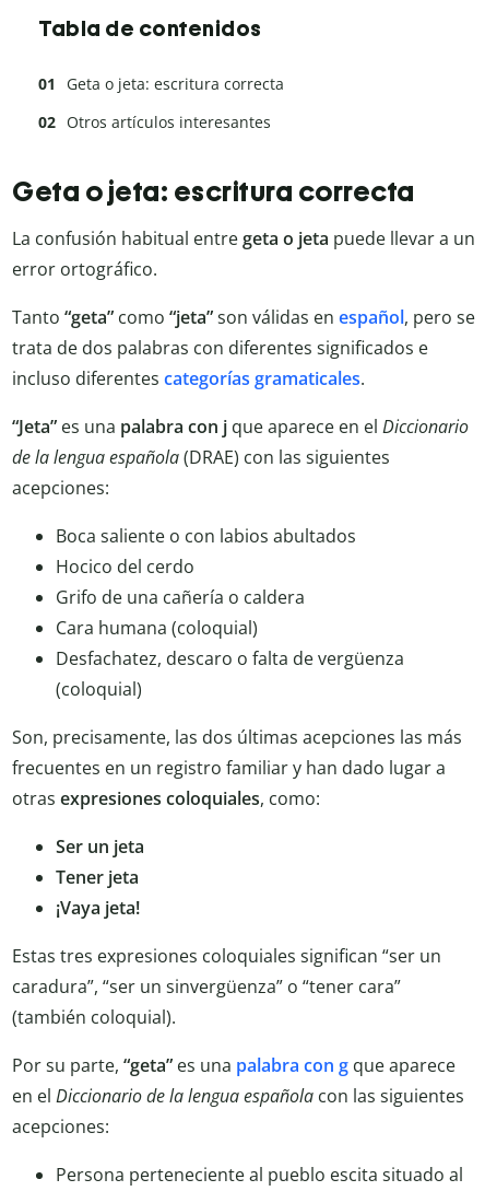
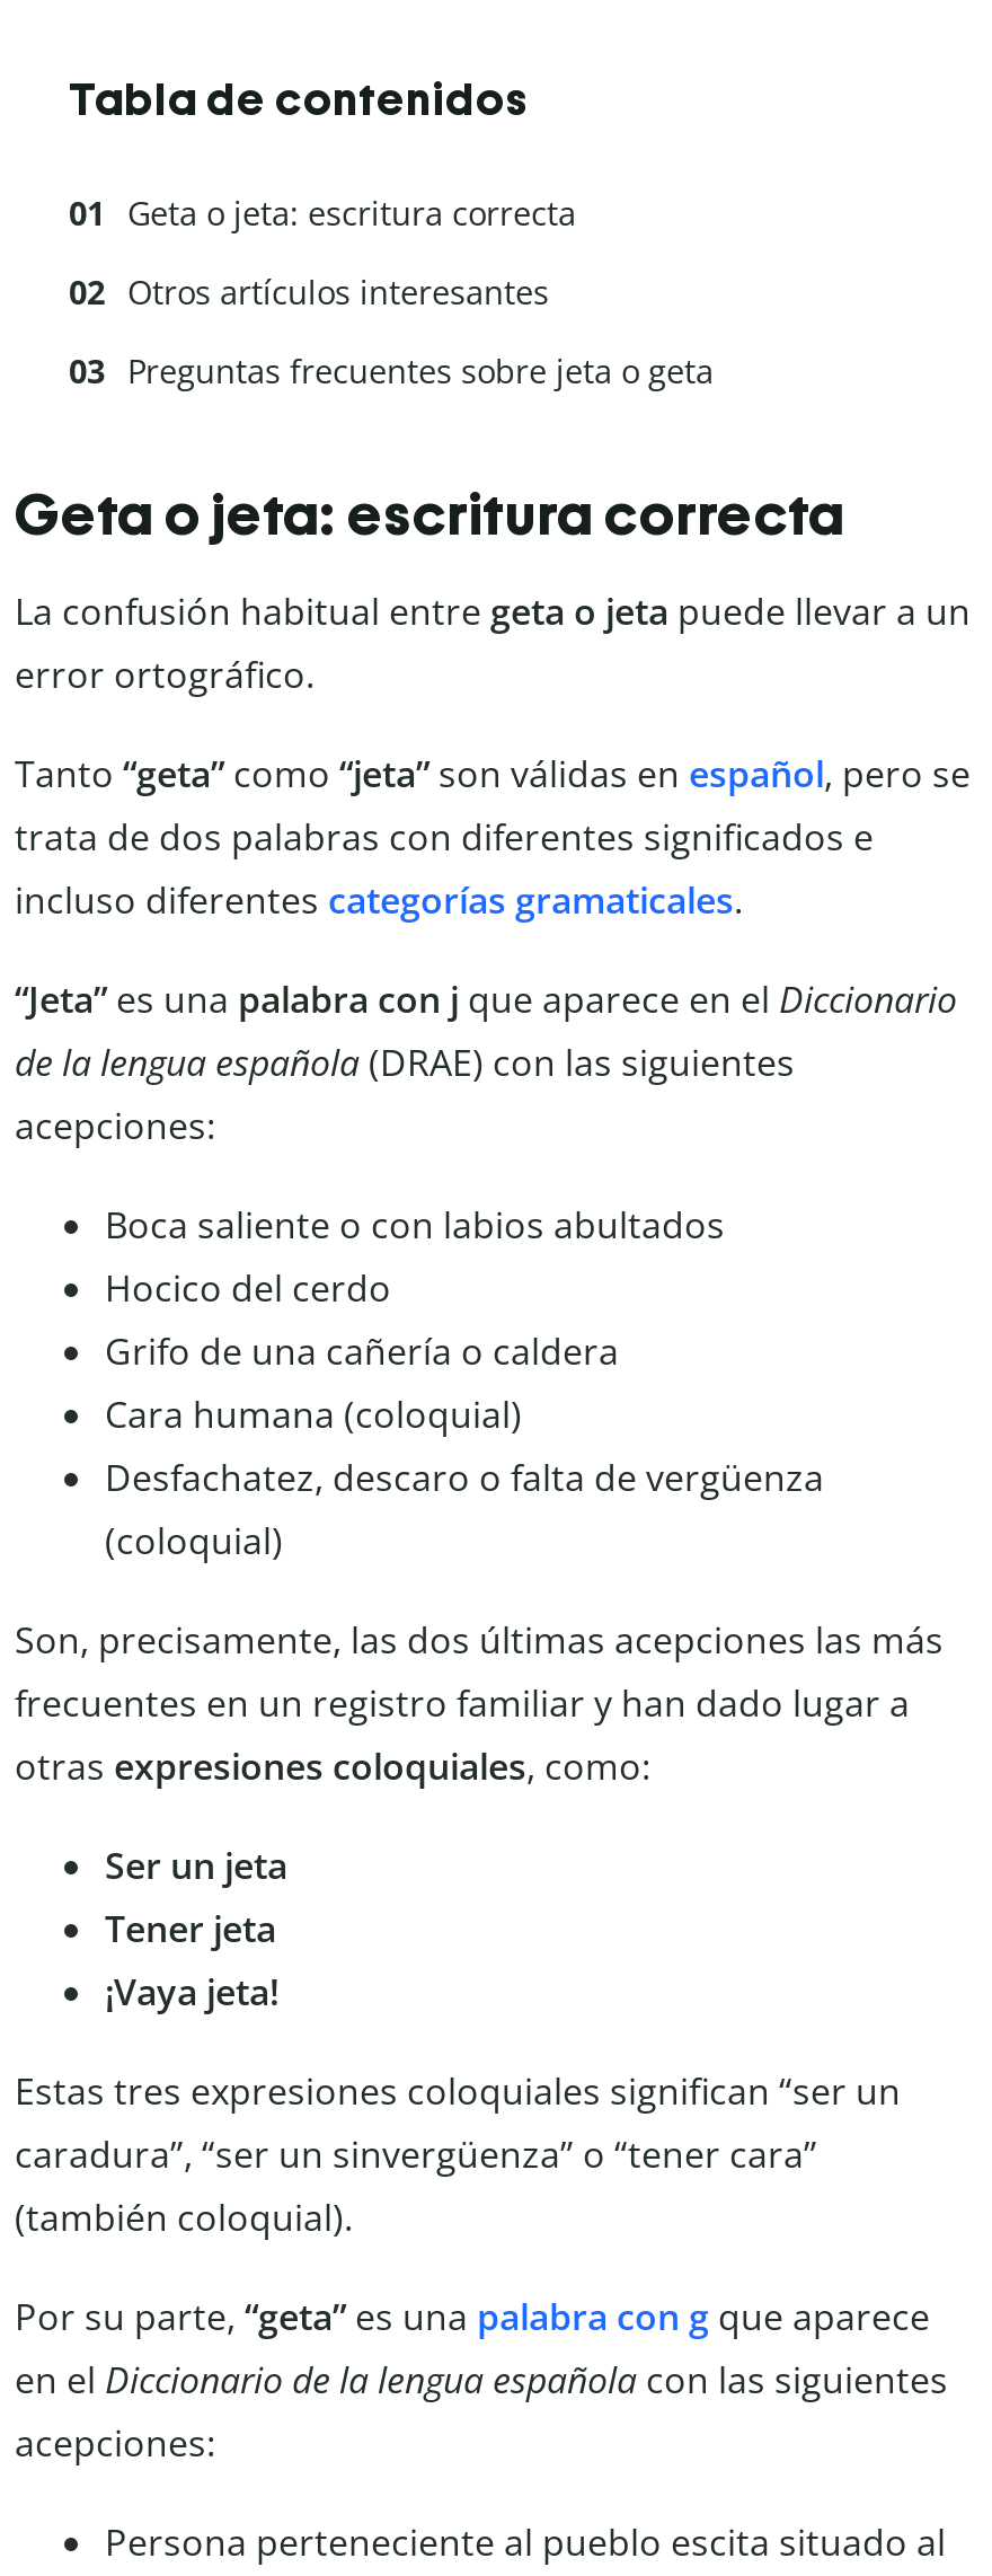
none -> [127,351,714,393] Preguntas frecuentes sobre jeta o geta

